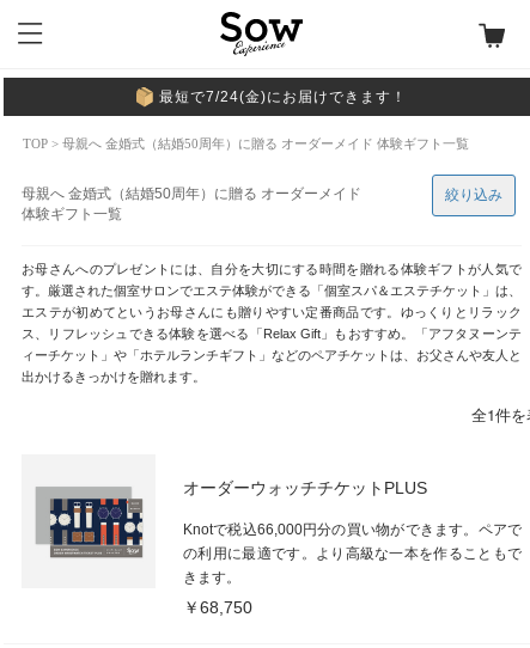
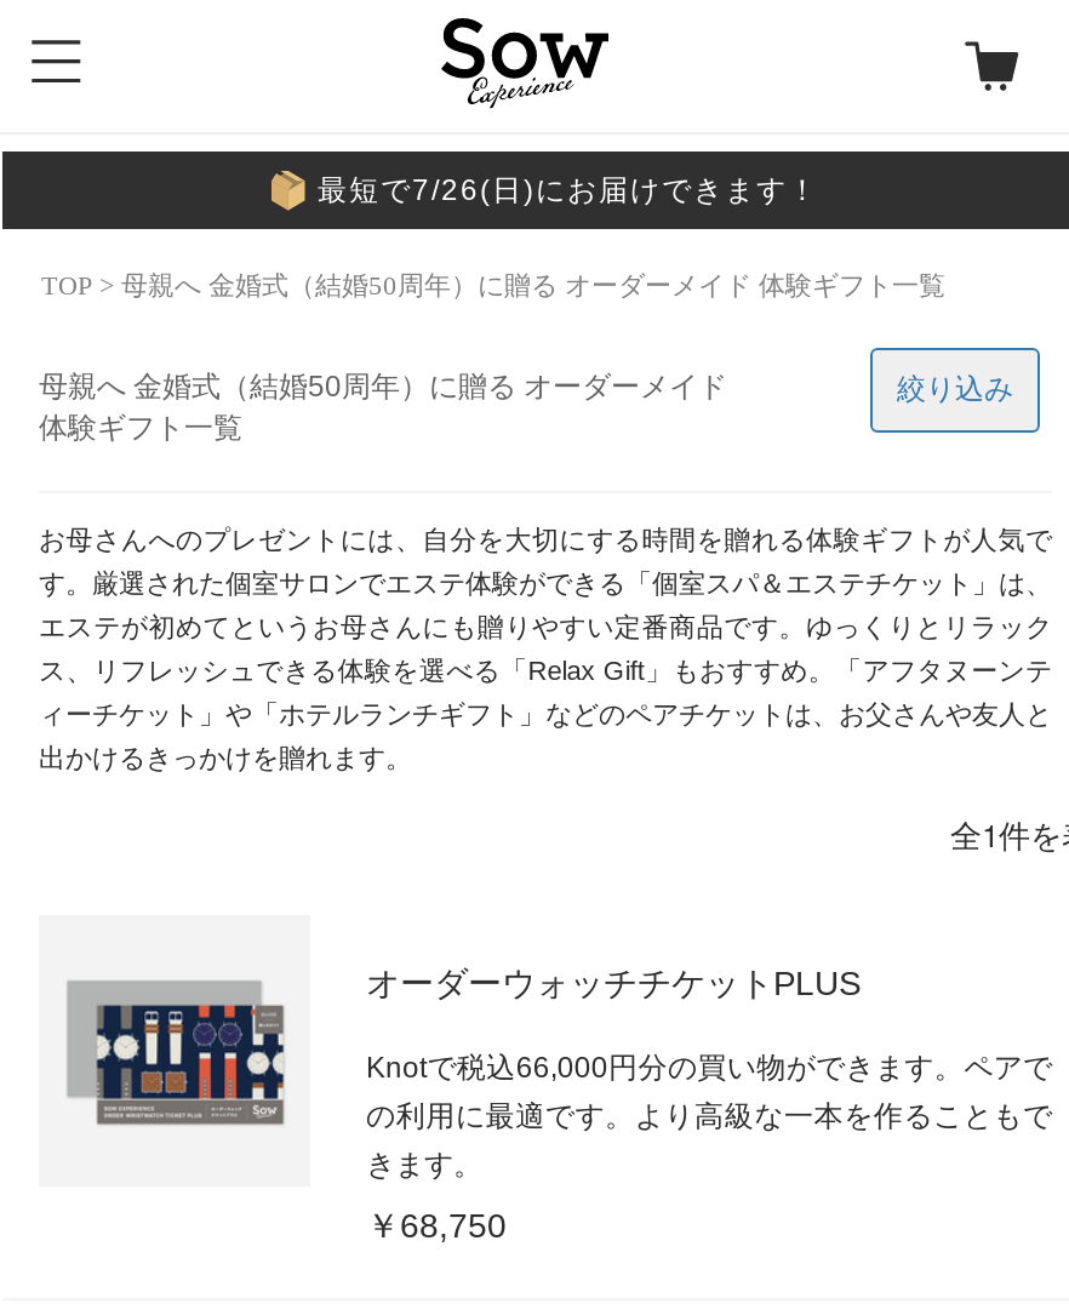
[159,88,407,105] 最短で7/24(金)にお届けできます！ -> [318,173,819,207] 最短で7/26(日)にお届けできます！

